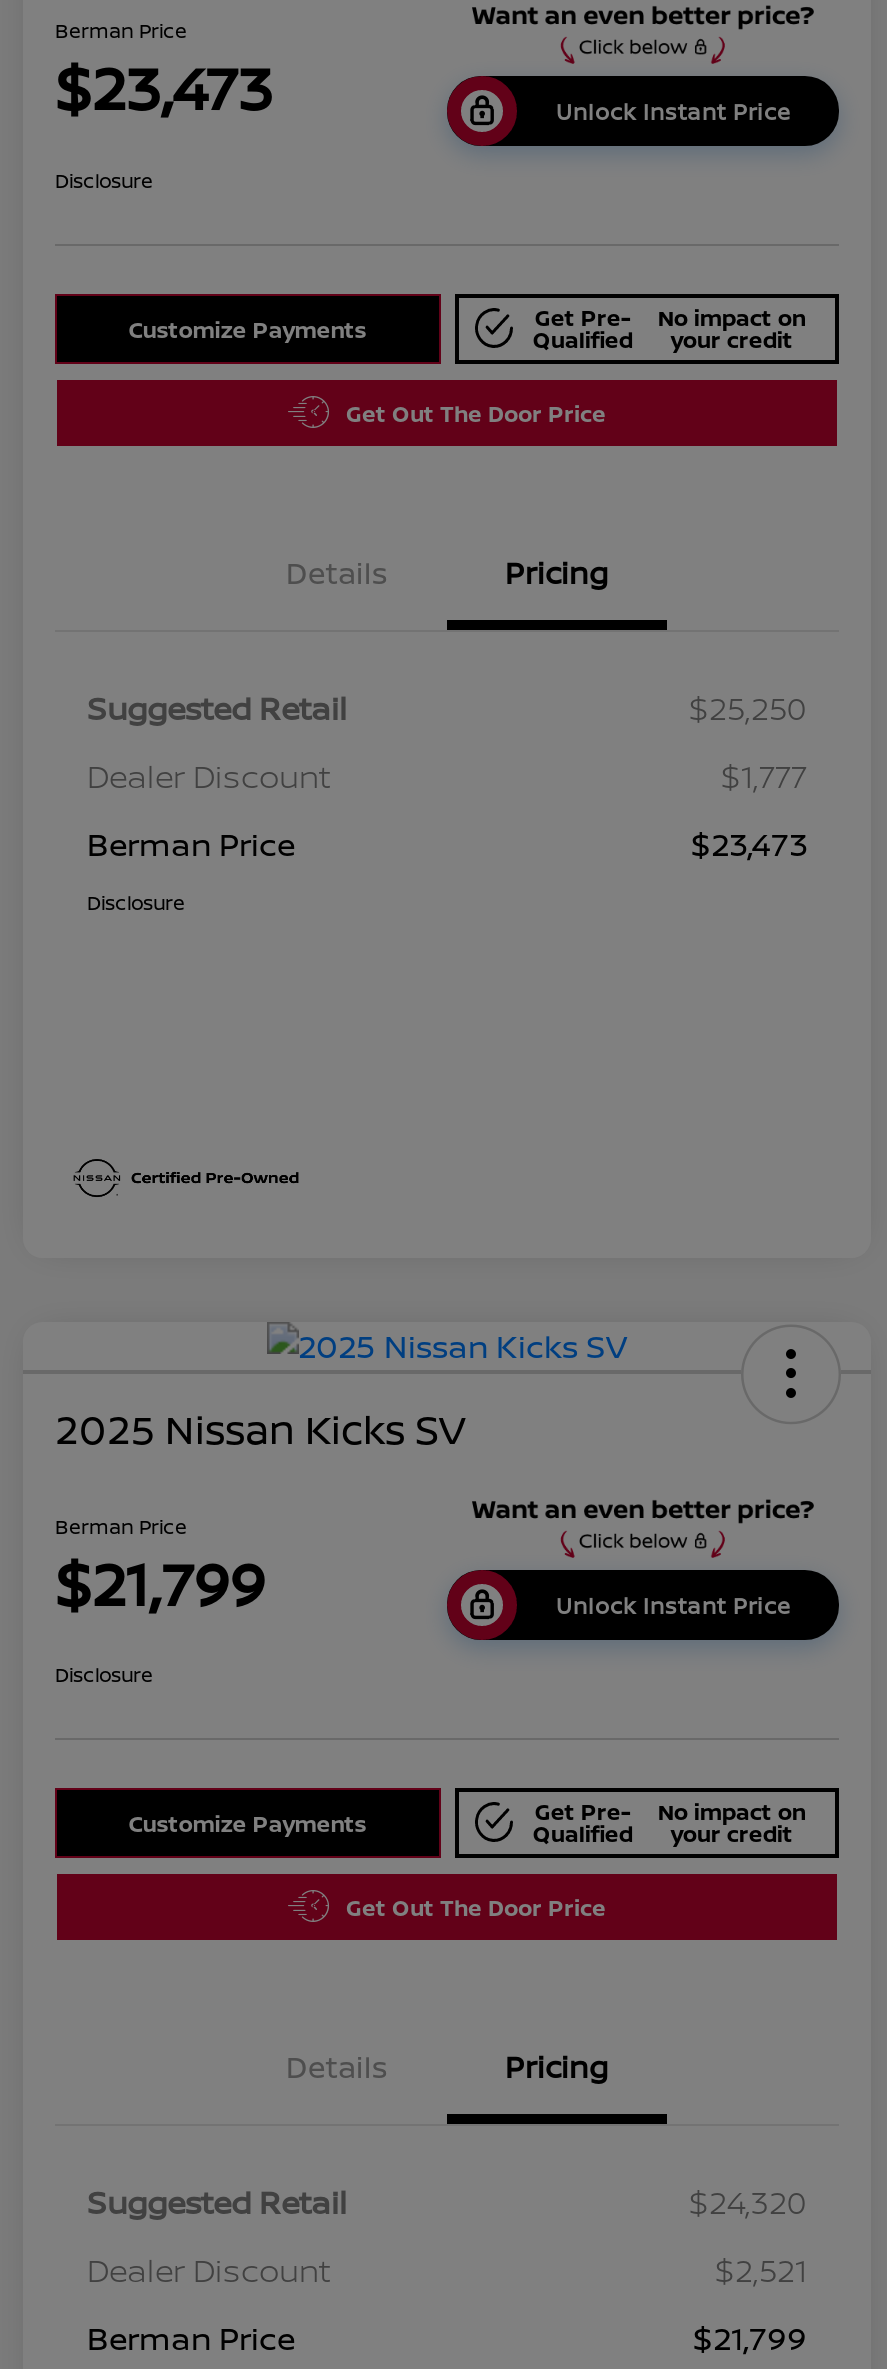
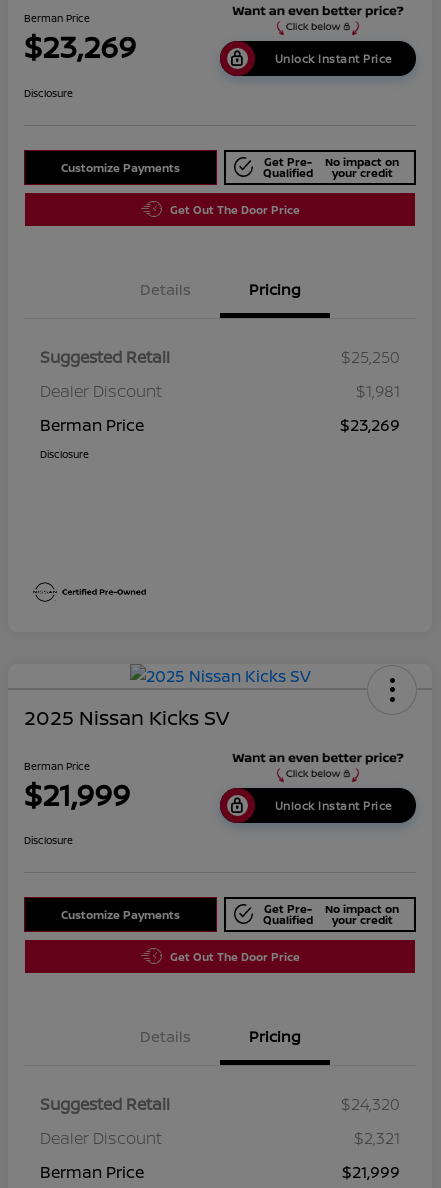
[55,47,273,129] $23,473 -> [24,26,136,67] $23,269
[721,753,807,797] $1,777 -> [356,380,400,402] $1,981
[691,821,807,865] $23,473 -> [340,414,400,436] $23,269
[55,1541,265,1623] $21,799 -> [24,774,130,815] $21,999
[715,2247,807,2291] $2,521 -> [354,1127,400,1149] $2,321
[693,2315,807,2359] $21,799 -> [342,1161,400,1183] $21,999

